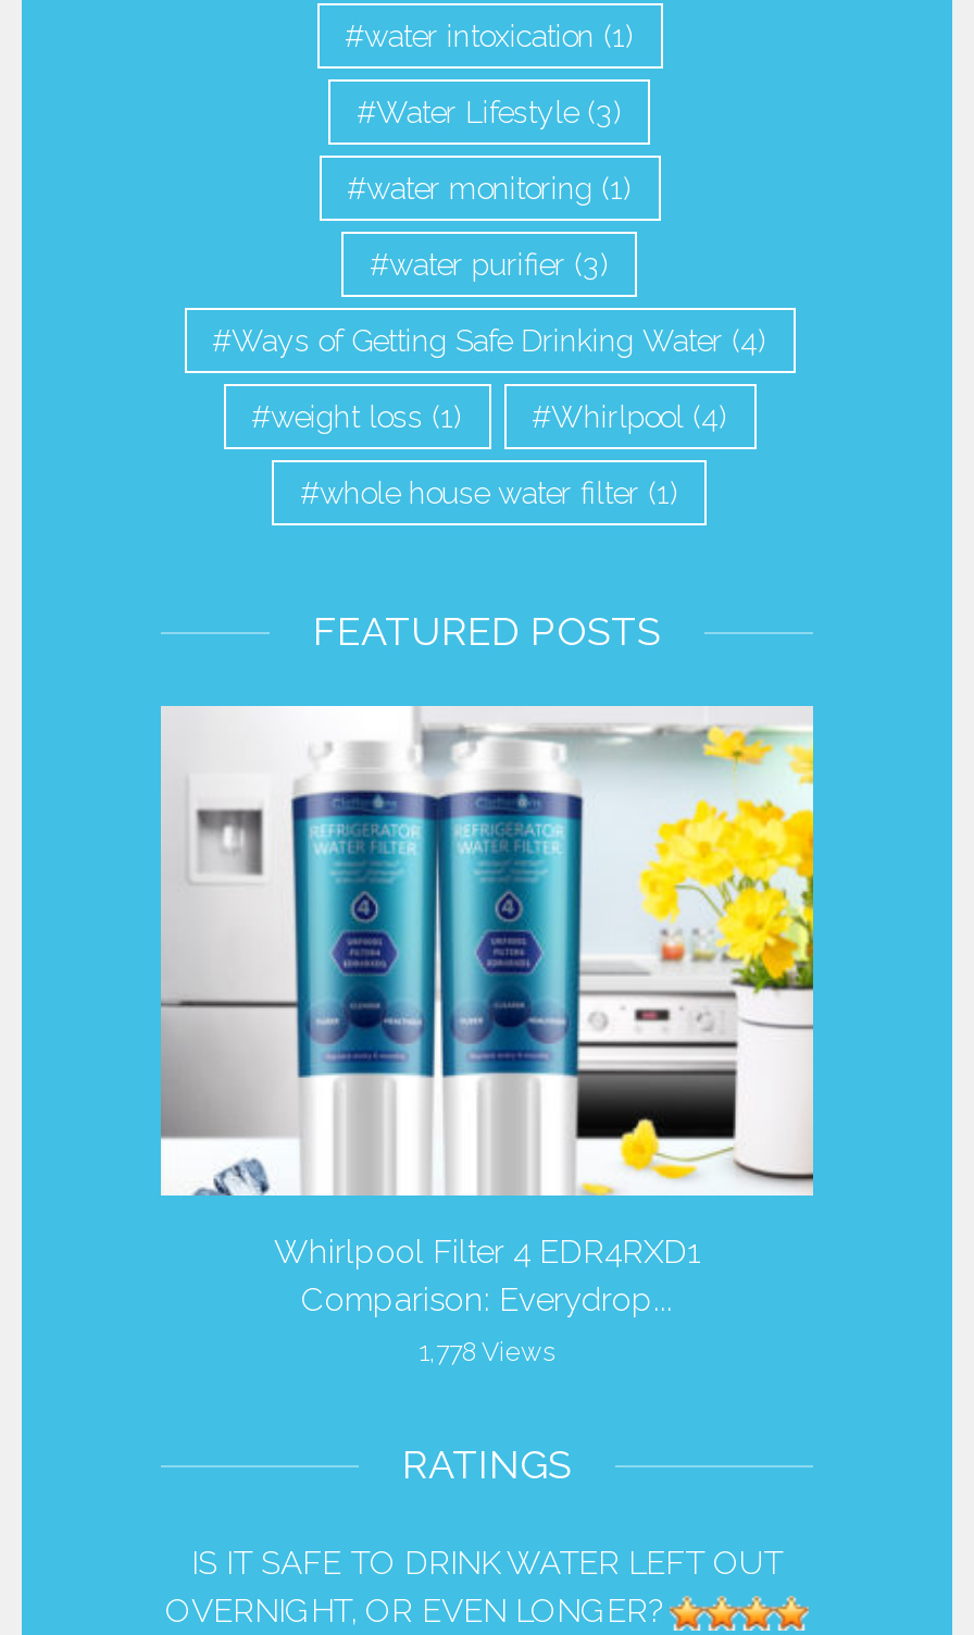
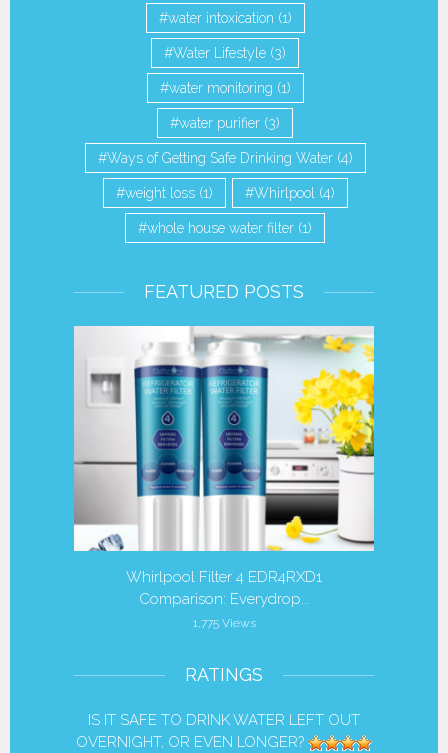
[419,1336,555,1366] 1,778 Views -> [192,615,255,629] 1,775 Views

